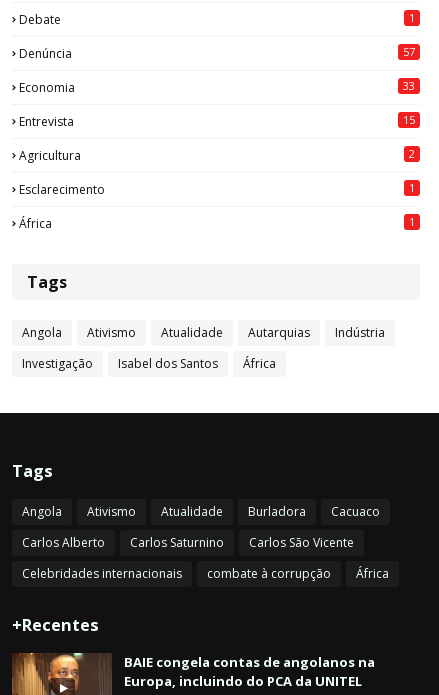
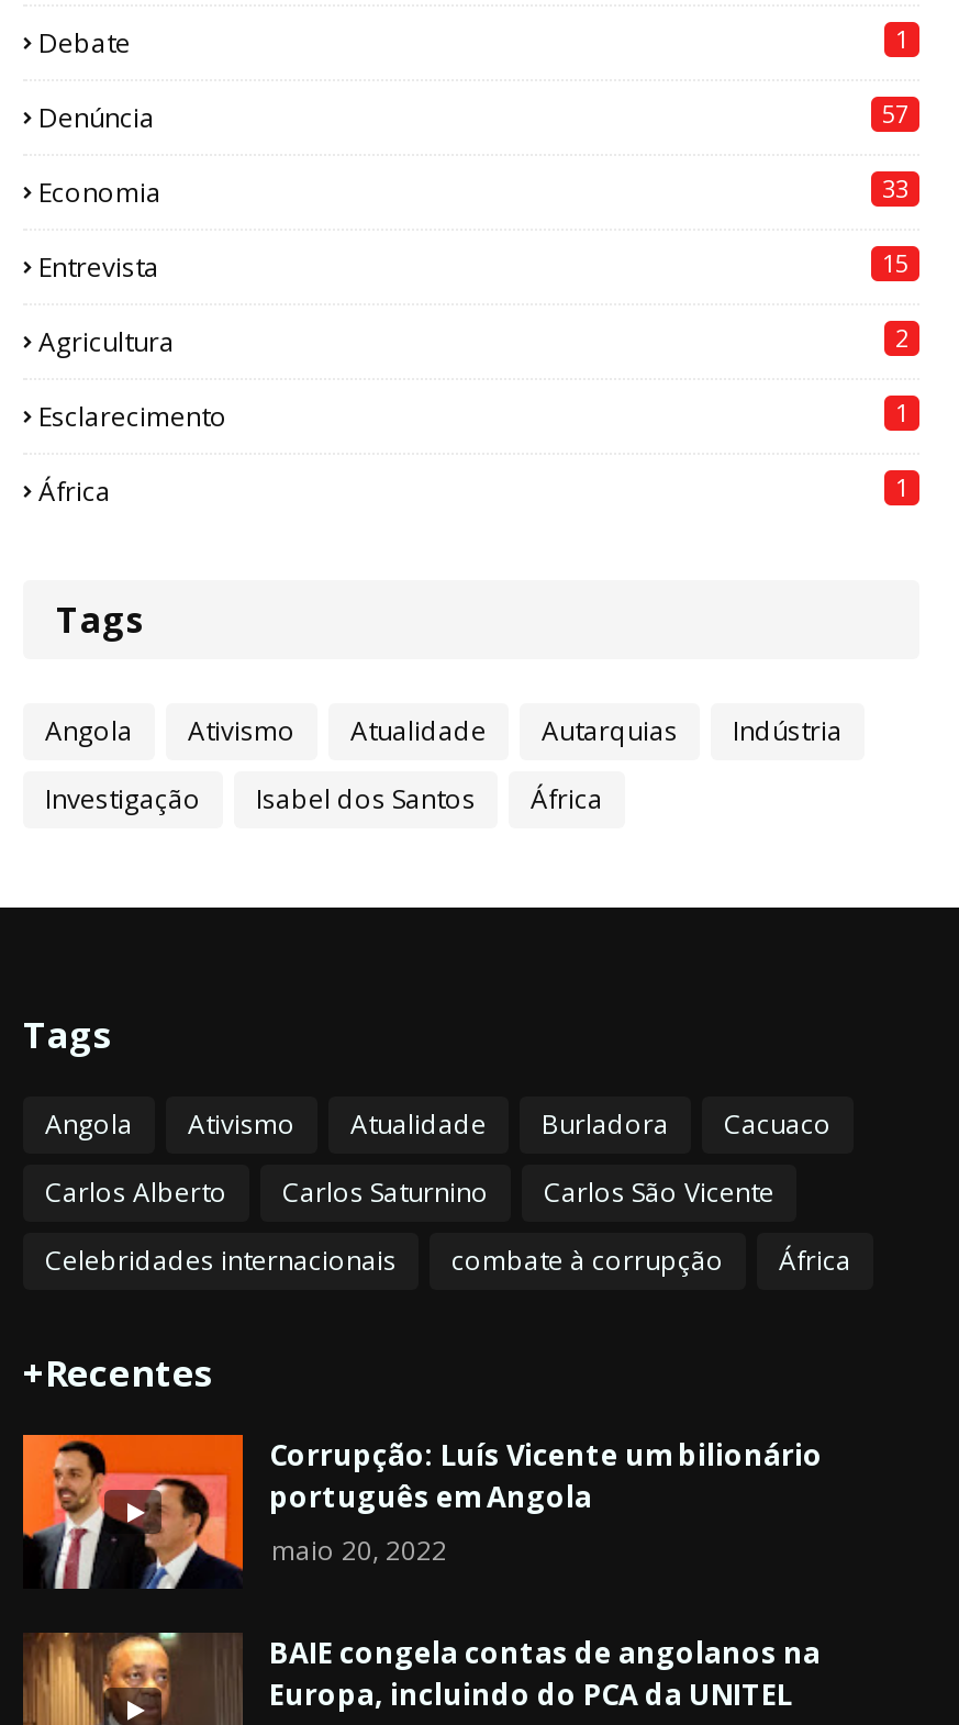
none -> [21,1433,823,1591] [image] | Corrupção: Luís Vicente um bilionário | português em Angola | maio 20, 2022

